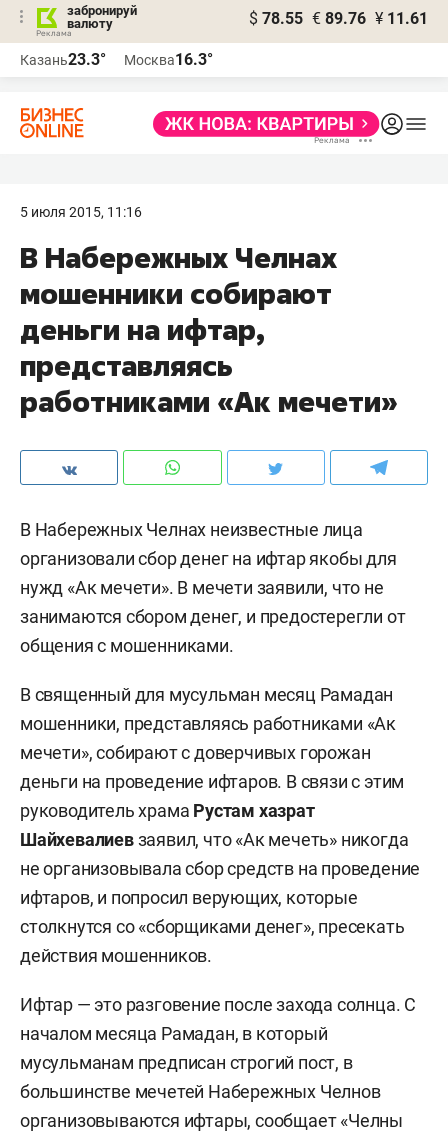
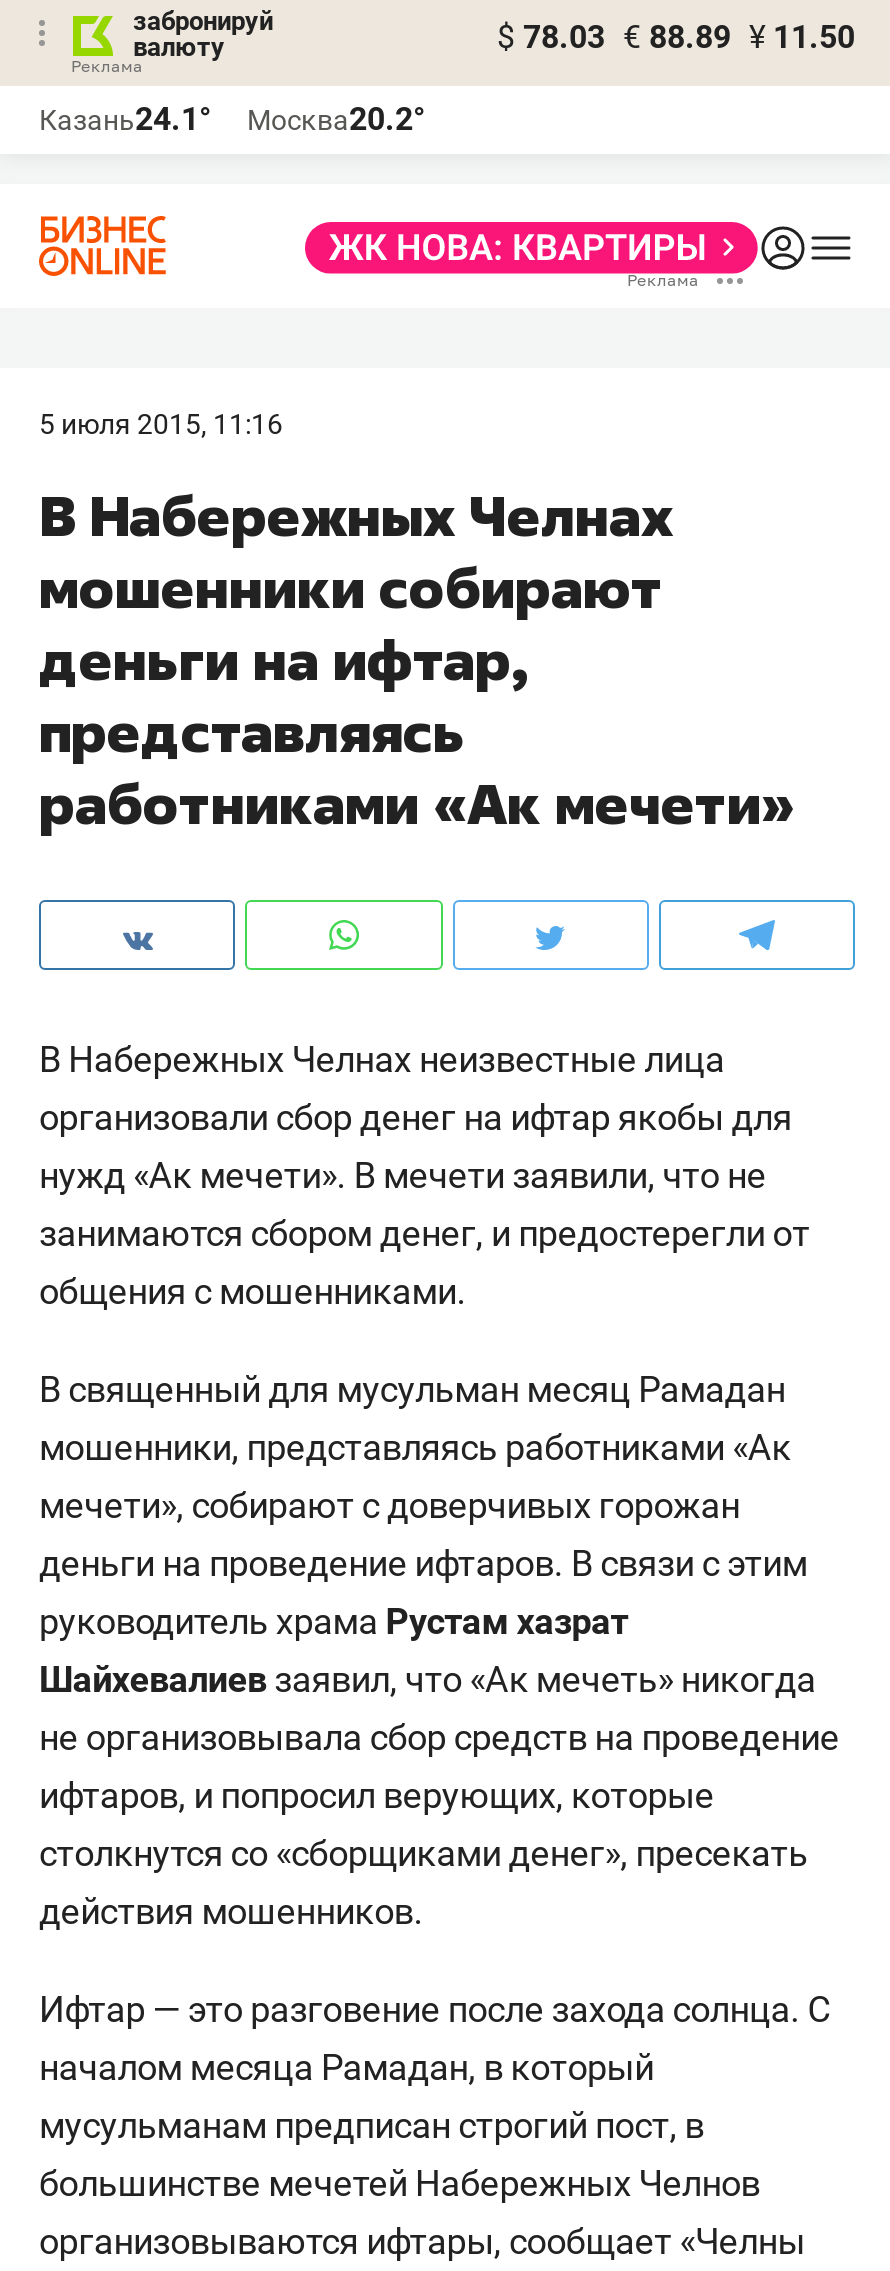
[249,9,428,28] $ 78.55 € 89.76 ¥ 11.61 -> [497,18,855,56] $ 78.03 € 88.89 ¥ 11.50
[20,50,106,69] Казань23.3° -> [39,100,211,138] Казань24.1°
[124,50,213,69] Москва16.3° -> [247,100,425,138] Москва20.2°

